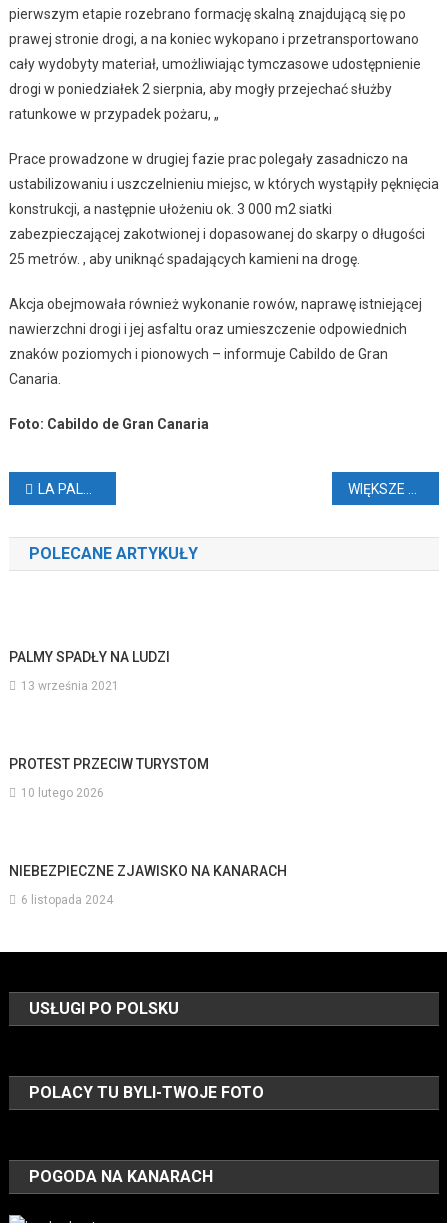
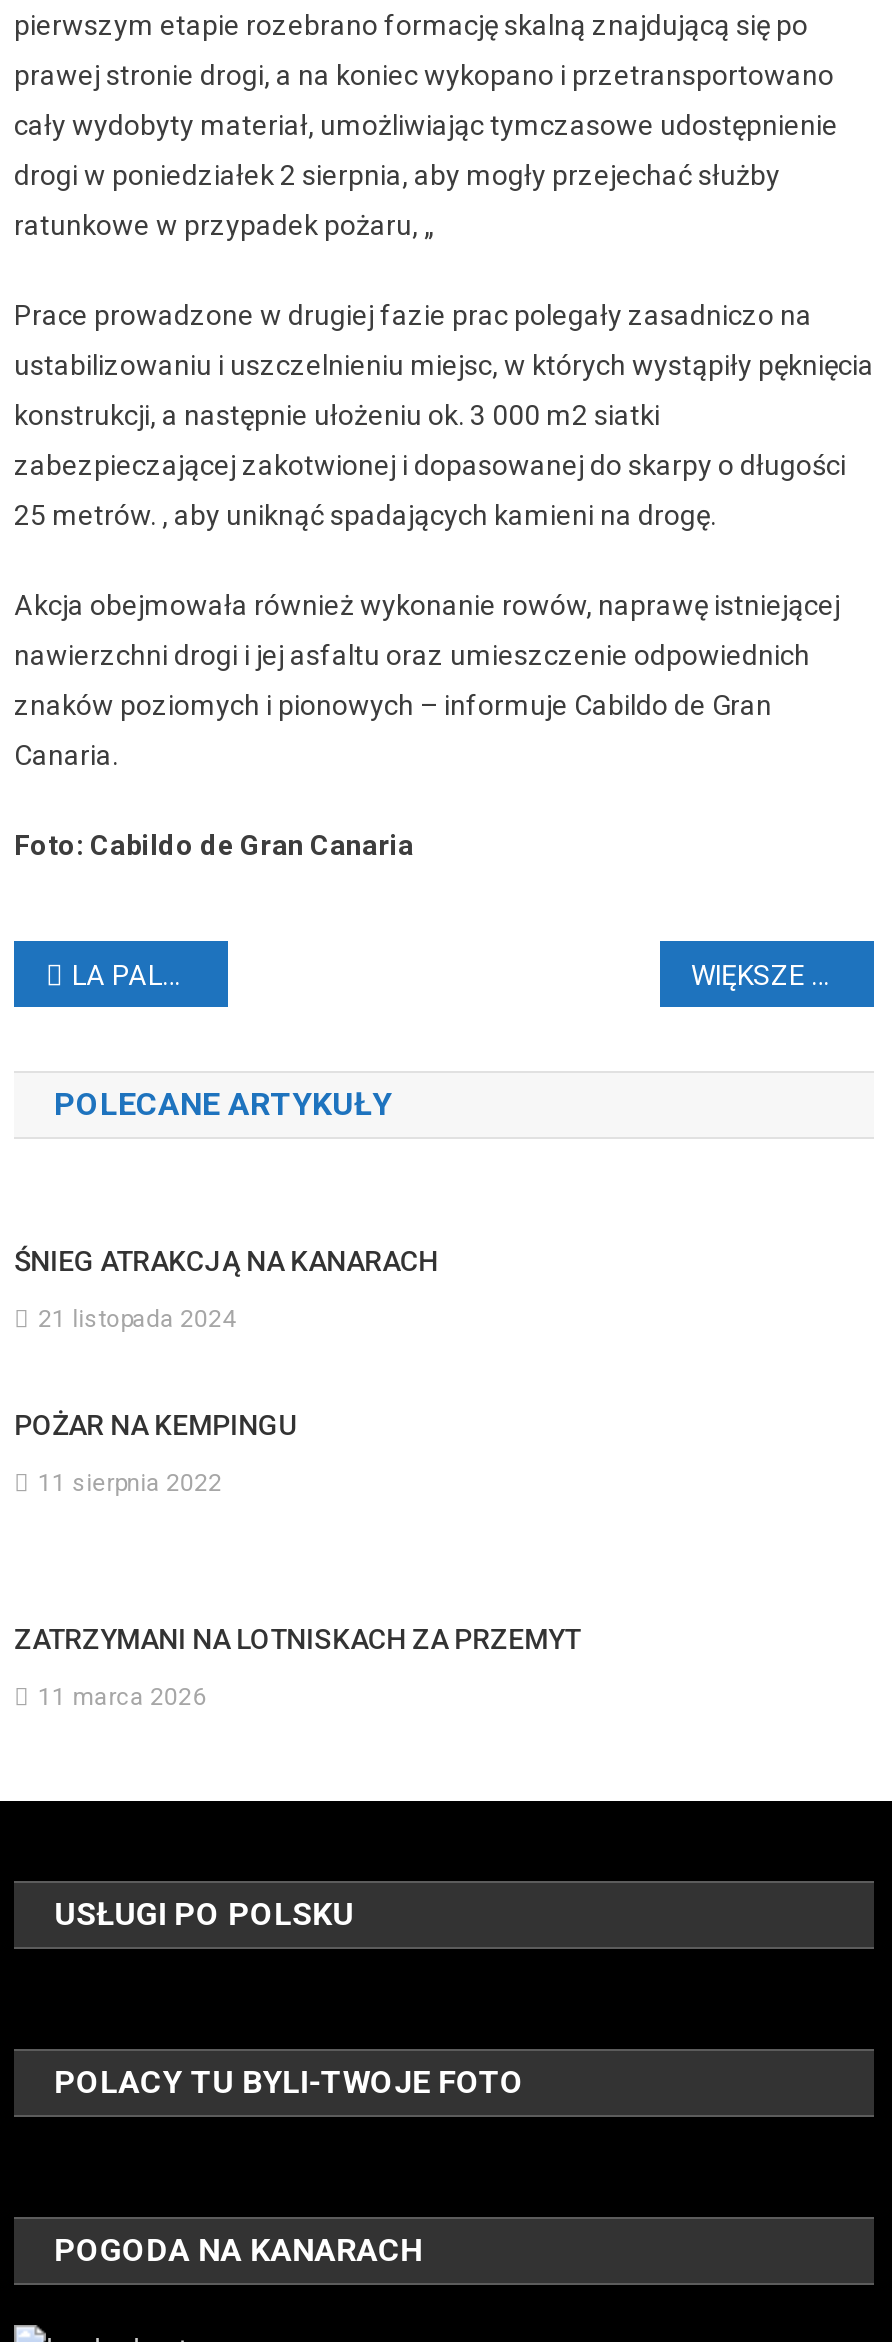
[9,649,170,665] PALMY SPADŁY NA LUDZI -> [14,1245,438,1277] ŚNIEG ATRAKCJĄ NA KANARACH
[21,679,119,693] 13 września 2021 -> [38,1305,236,1333] 21 listopada 2024
[9,756,209,772] PROTEST PRZECIW TURYSTOM -> [14,1409,296,1441] POŻAR NA KEMPINGU
[21,786,104,800] 10 lutego 2026 -> [38,1469,222,1497] 11 sierpnia 2022
[9,863,287,879] NIEBEZPIECZNE ZJAWISKO NA KANARACH -> [14,1623,580,1655] ZATRZYMANI NA LOTNISKACH ZA PRZEMYT
[21,893,113,907] 6 listopada 2024 -> [38,1683,206,1711] 11 marca 2026

